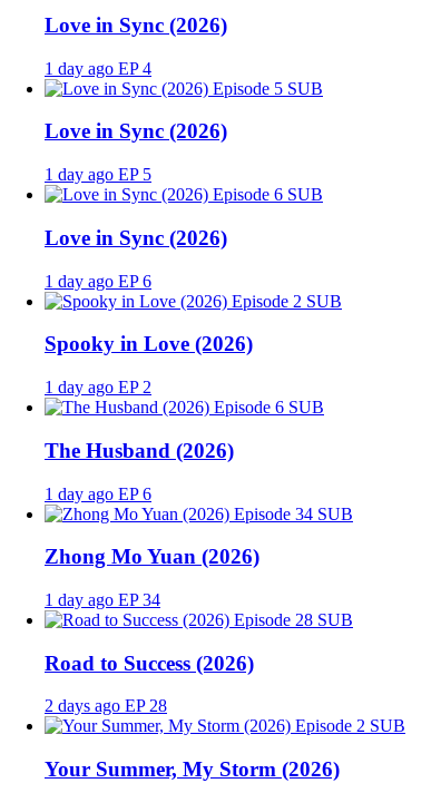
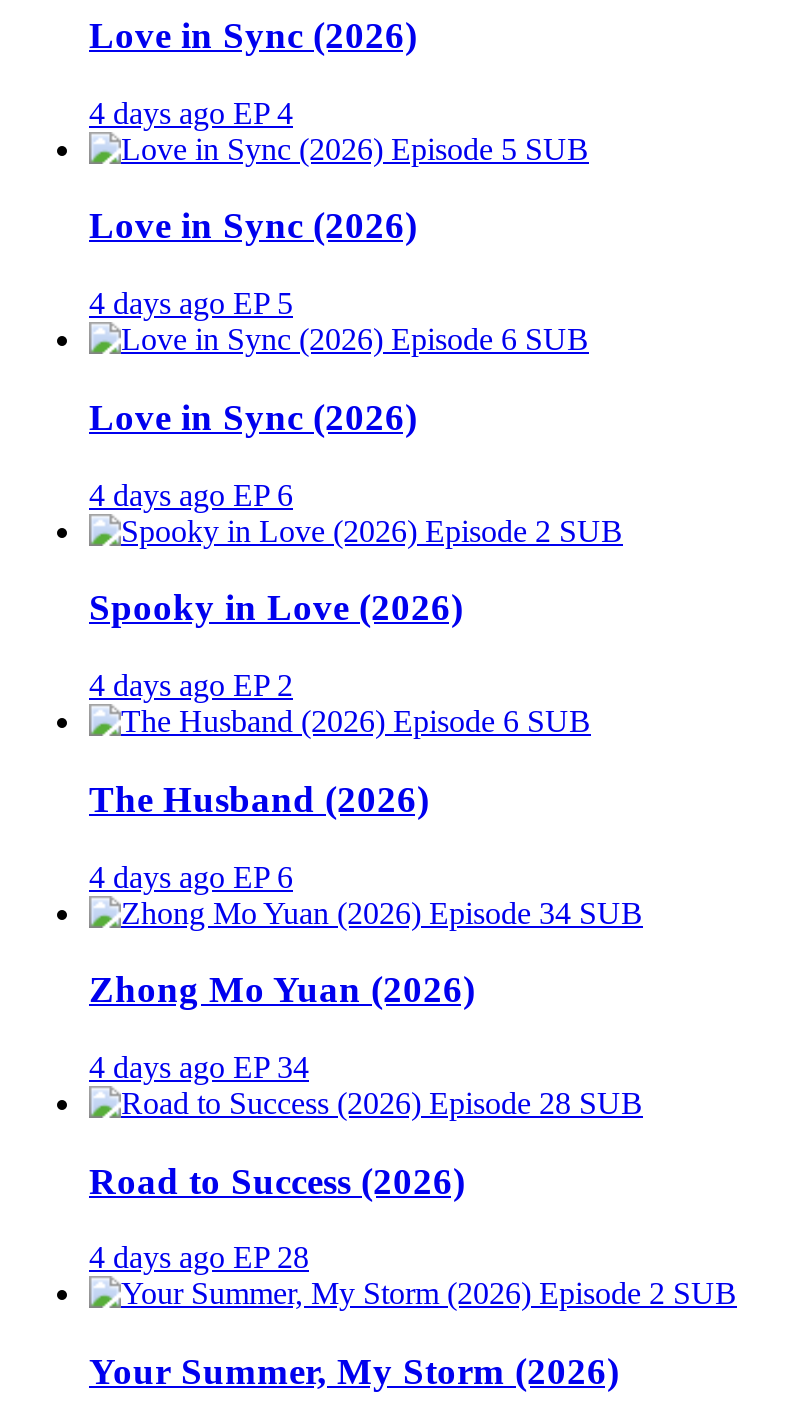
[45,59,151,78] 1 day ago EP 4 -> [89,96,293,130] 4 days ago EP 4
[45,165,151,184] 1 day ago EP 5 -> [89,286,293,320] 4 days ago EP 5
[45,271,151,290] 1 day ago EP 6 -> [89,477,293,511] 4 days ago EP 6
[45,378,151,397] 1 day ago EP 2 -> [89,668,293,702] 4 days ago EP 2
[45,484,151,503] 1 day ago EP 6 -> [89,859,293,893] 4 days ago EP 6
[45,590,160,609] 1 day ago EP 34 -> [89,1050,309,1084] 4 days ago EP 34
[45,697,167,715] 2 days ago EP 28 -> [89,1241,309,1275] 4 days ago EP 28

